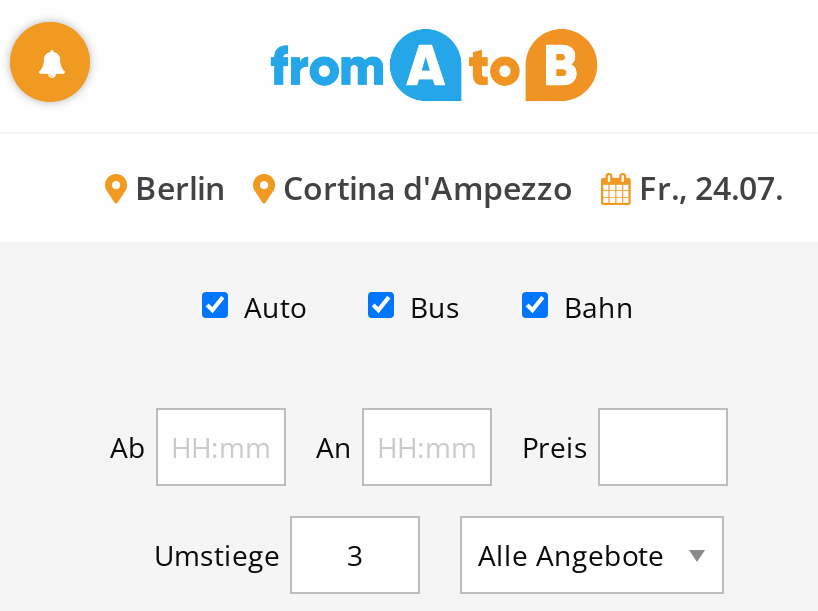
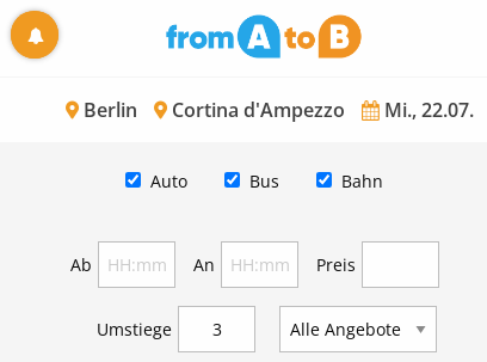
[127,165,783,209] Berlin Cortina d'Ampezzo Fr., 24.07. -> [79,96,474,122] Berlin Cortina d'Ampezzo Mi., 22.07.

